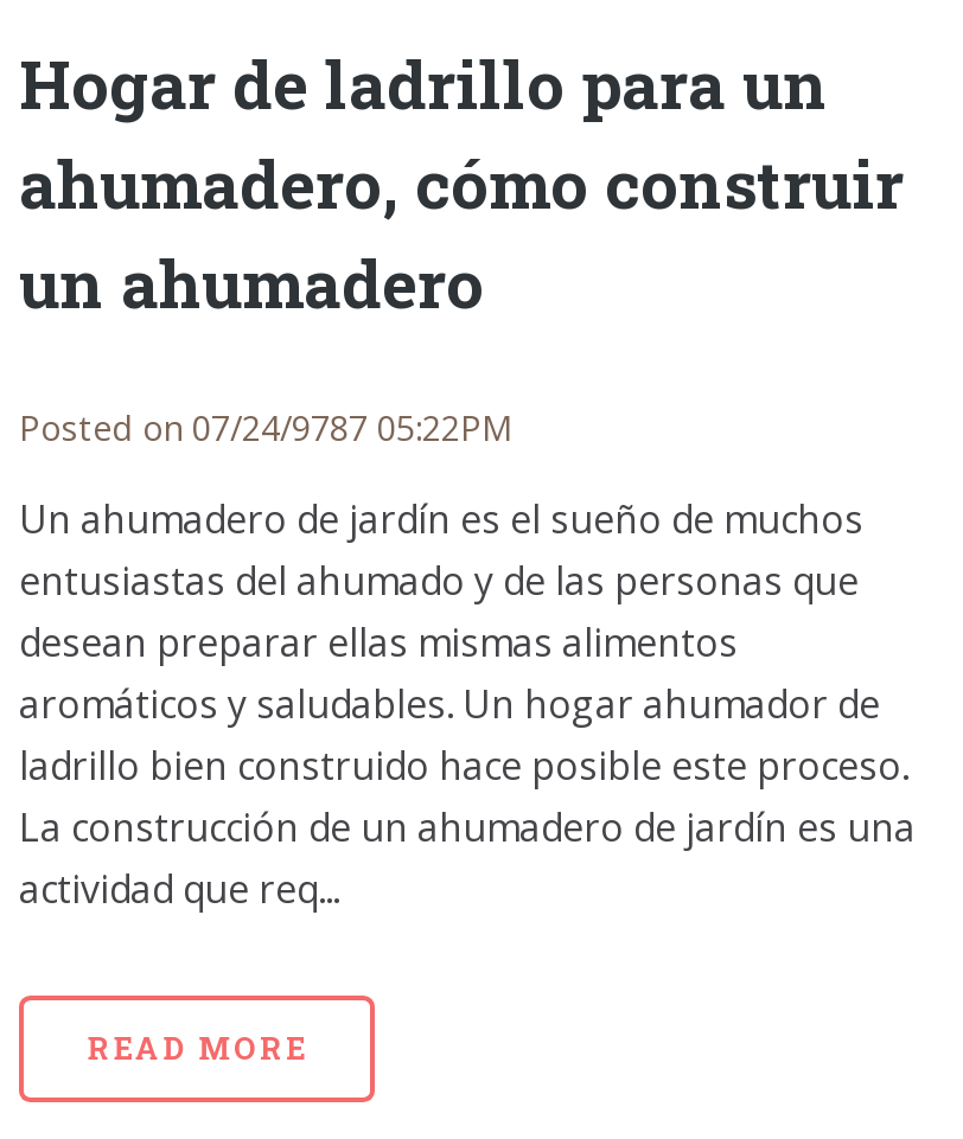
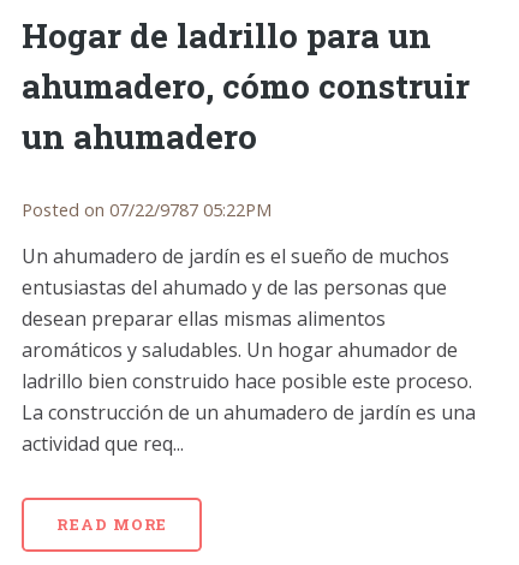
[19,405,512,450] Posted on 07/24/9787 05:22PM -> [22,198,272,221] Posted on 07/22/9787 05:22PM

